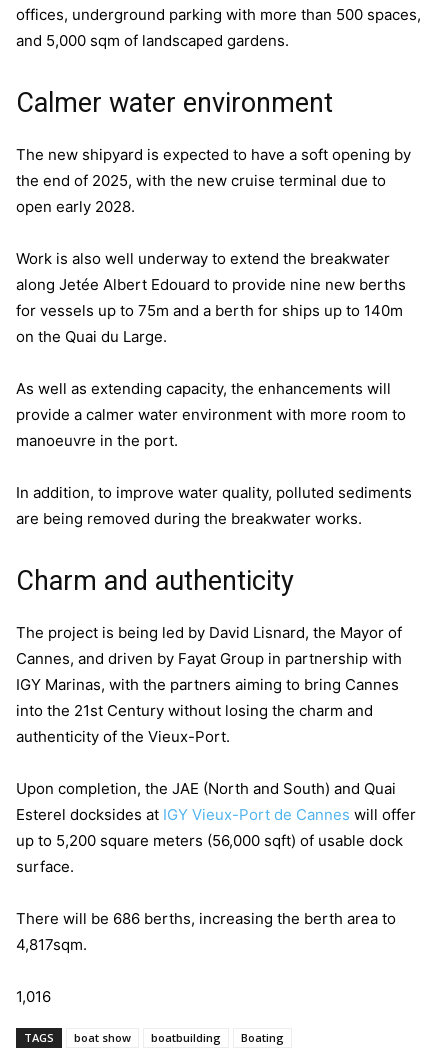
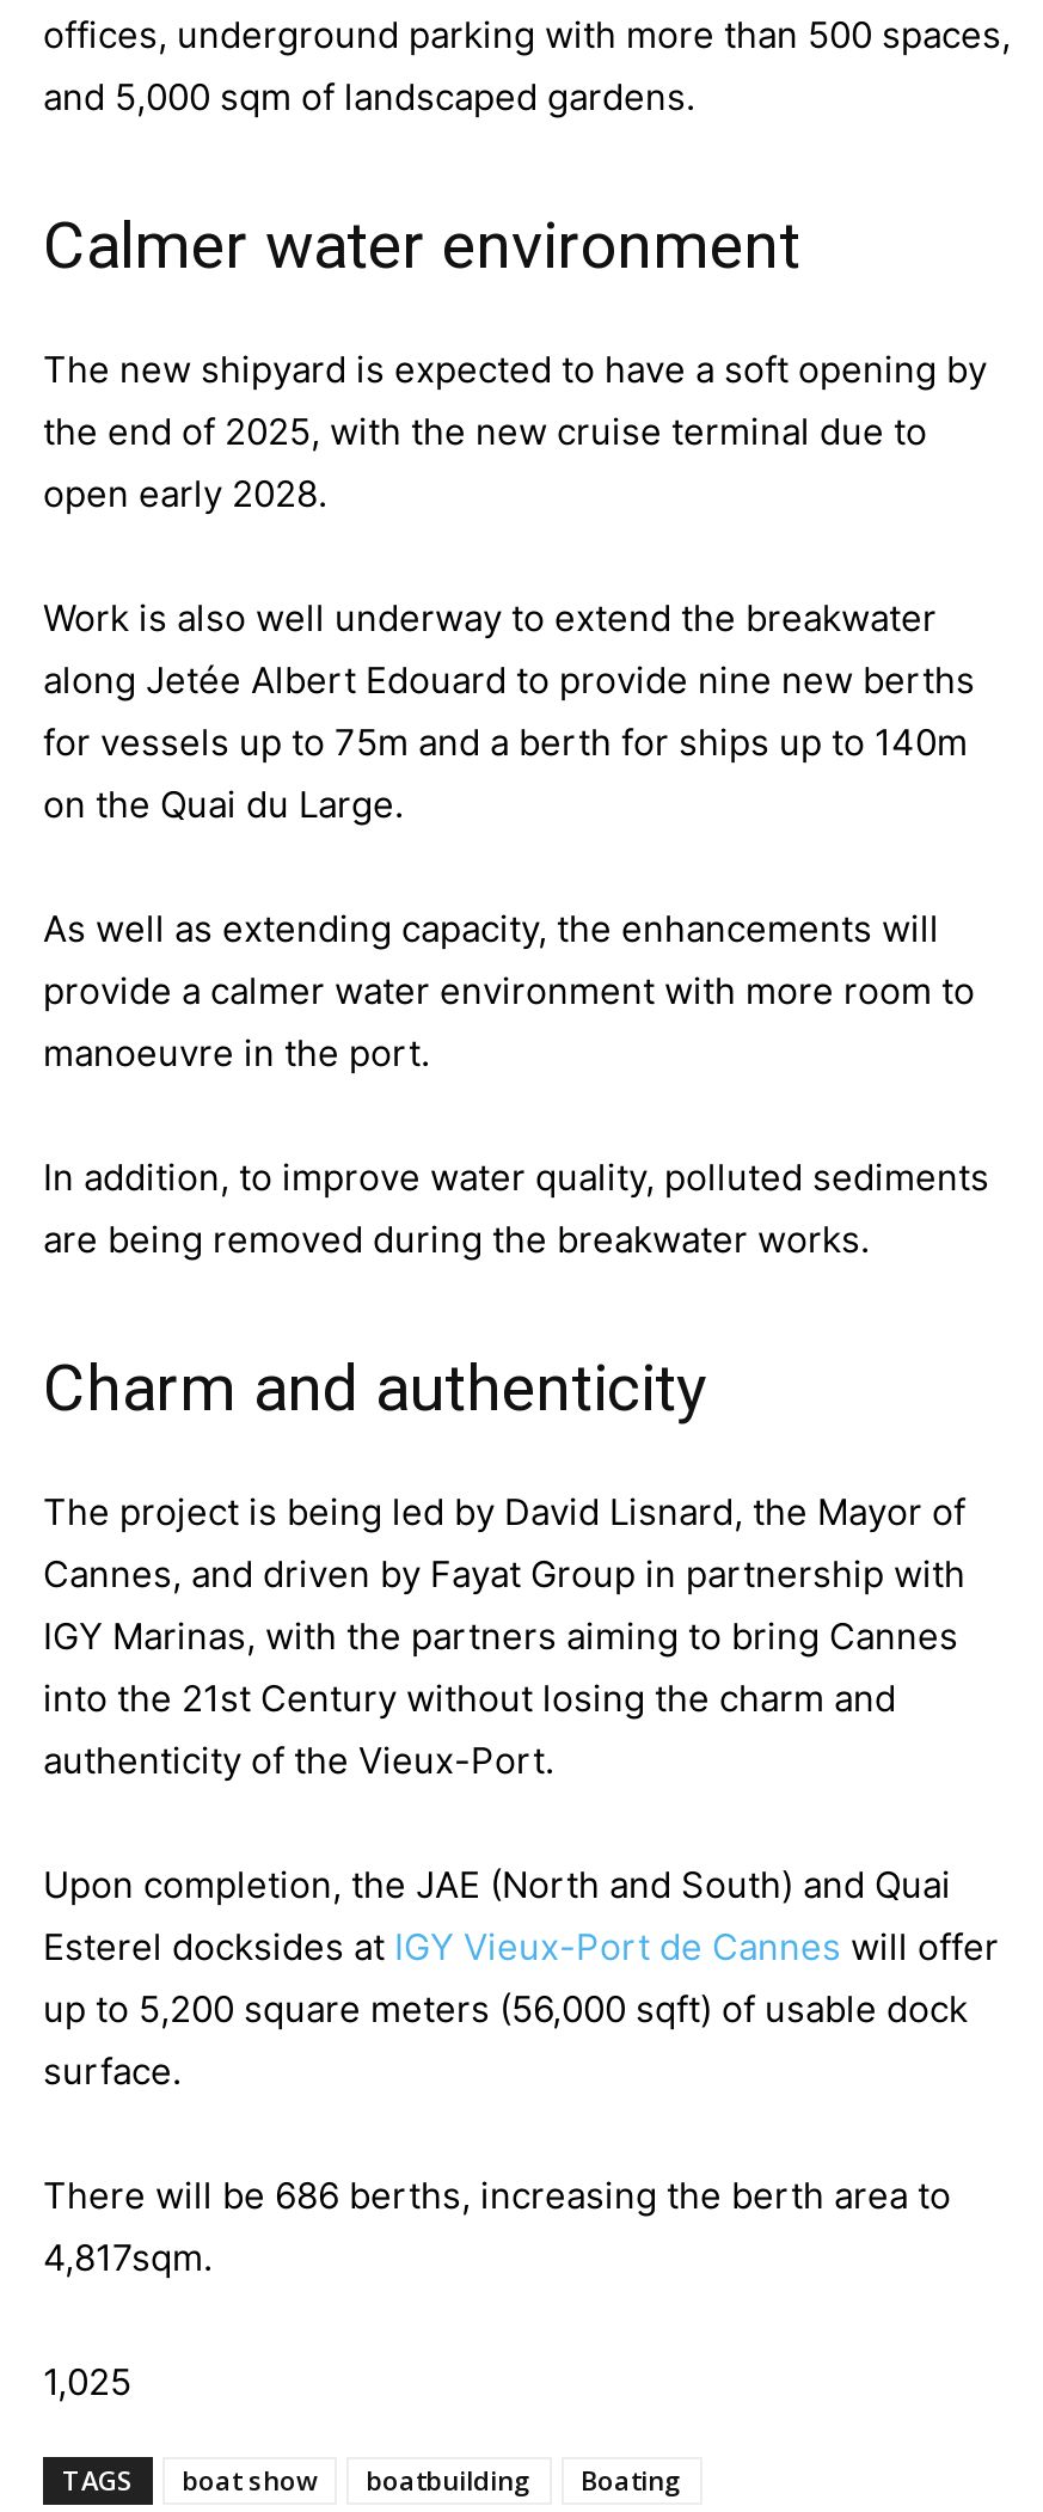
[16,987,51,1006] 1,016 -> [43,2358,131,2404] 1,025

